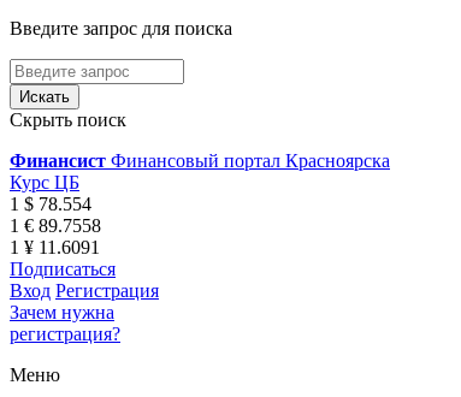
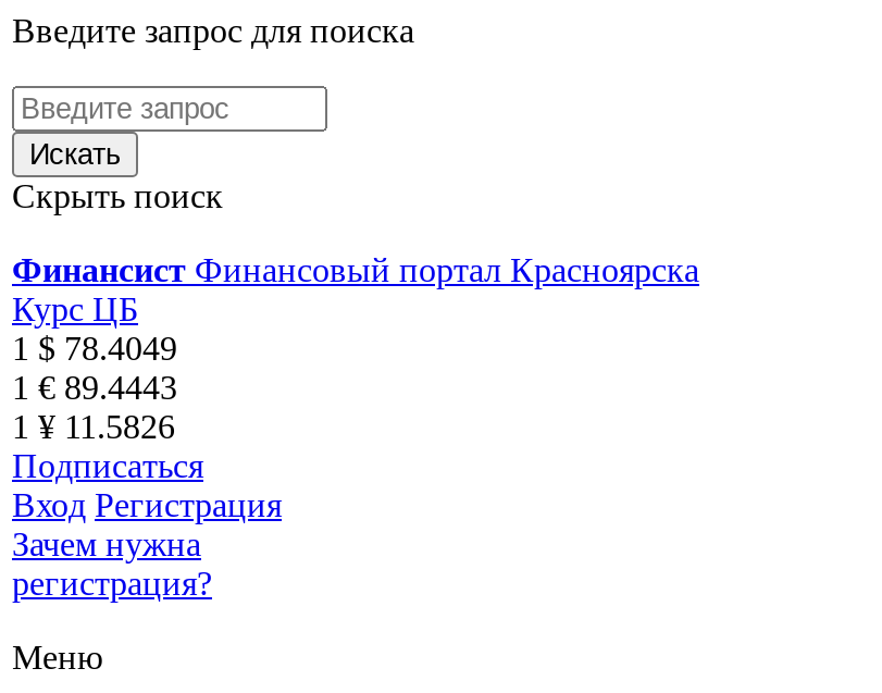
[10,194,91,214] 1 $ 78.554 -> [12,330,177,367] 1 $ 78.4049
[10,215,101,236] 1 € 89.7558 -> [12,369,177,406] 1 € 89.4443
[10,237,100,257] 1 ¥ 11.6091 -> [12,408,175,445] 1 ¥ 11.5826

